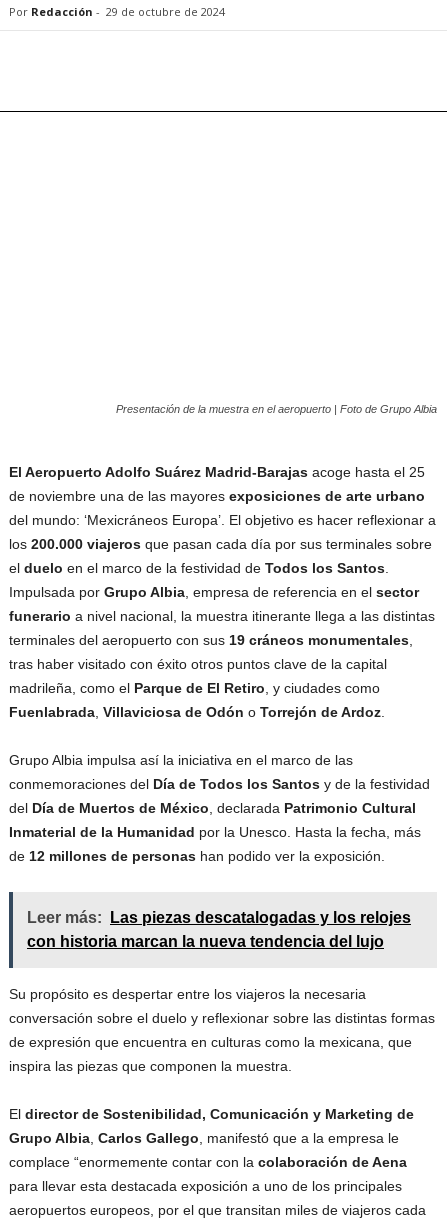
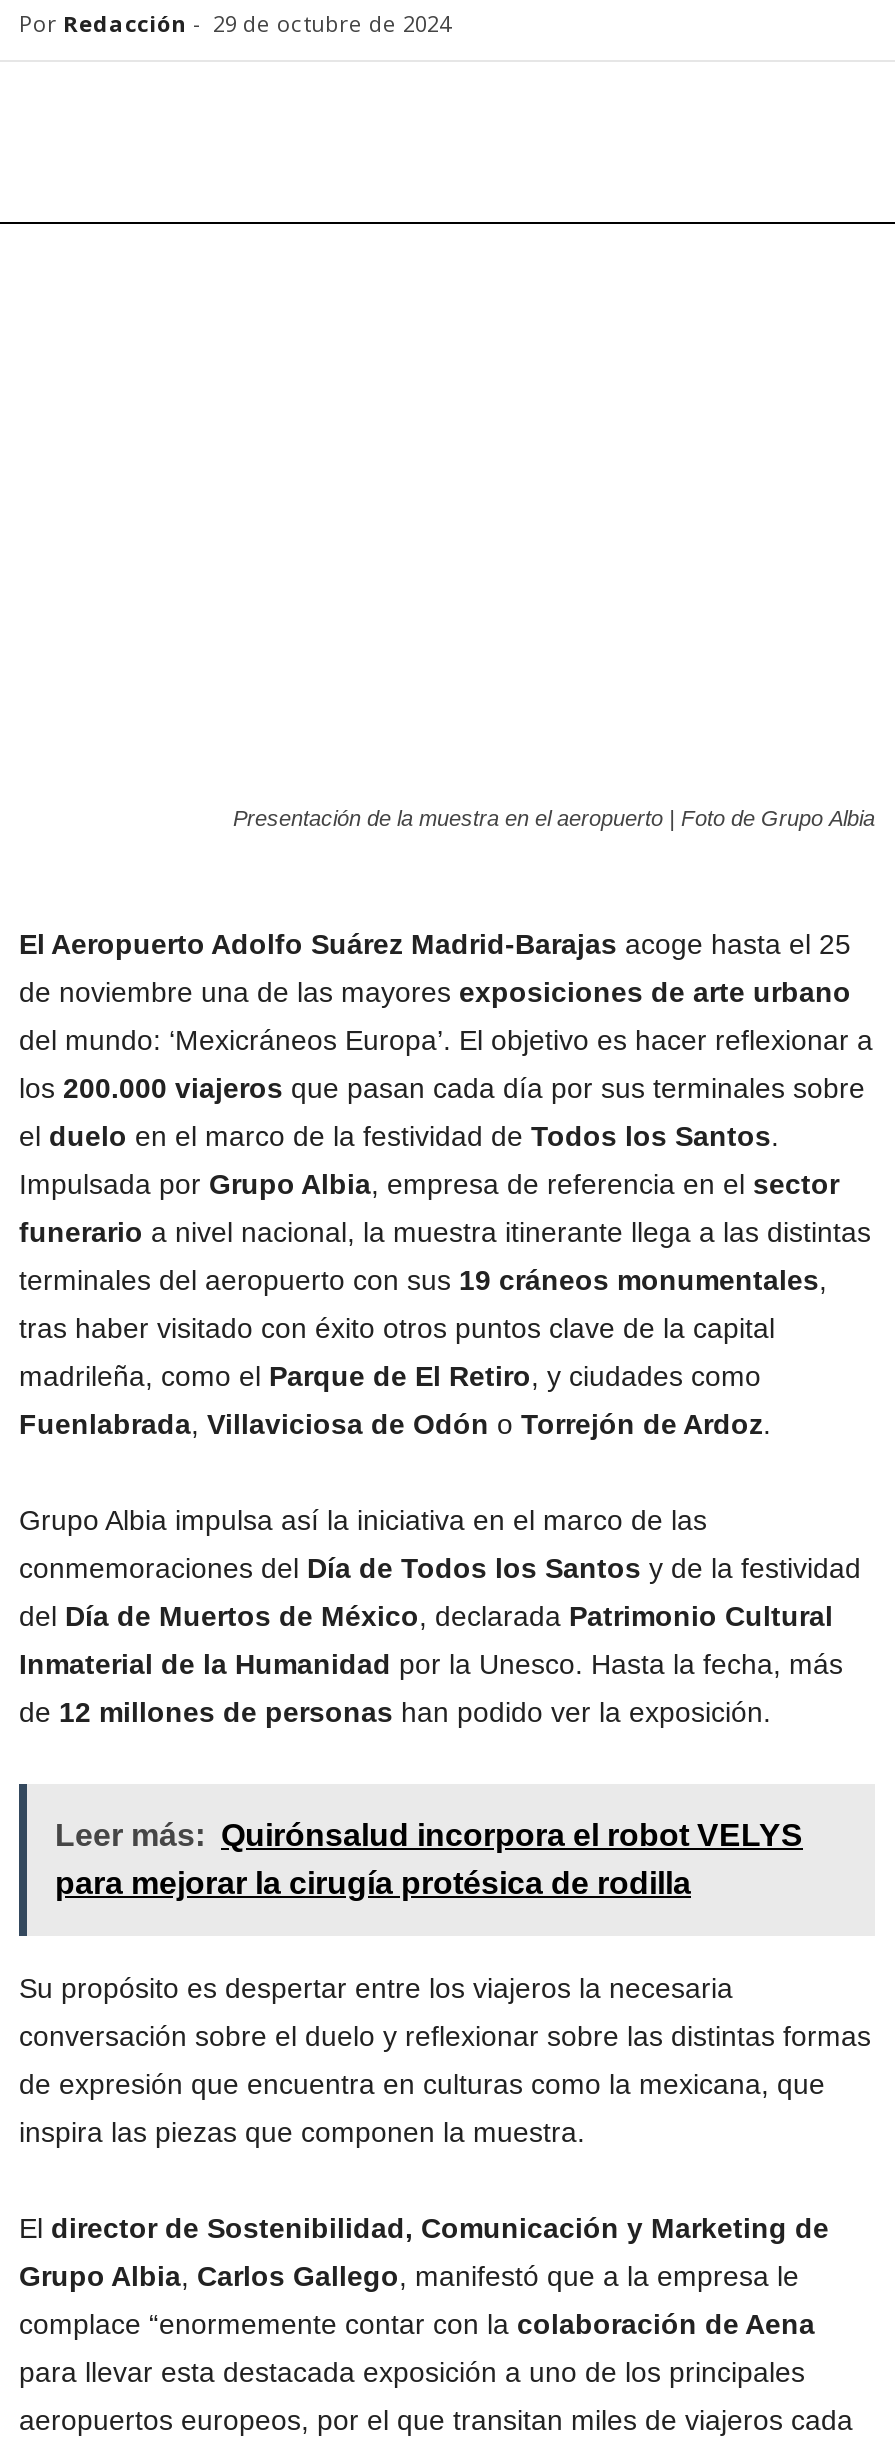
[27,909,411,950] Leer más: Las piezas descatalogadas y los relojes | con historia marcan la nueva tendencia del lujo -> [55,1818,803,1900] Leer más: Quirónsalud incorpora el robot VELYS | para mejorar la cirugía protésica de rodilla

